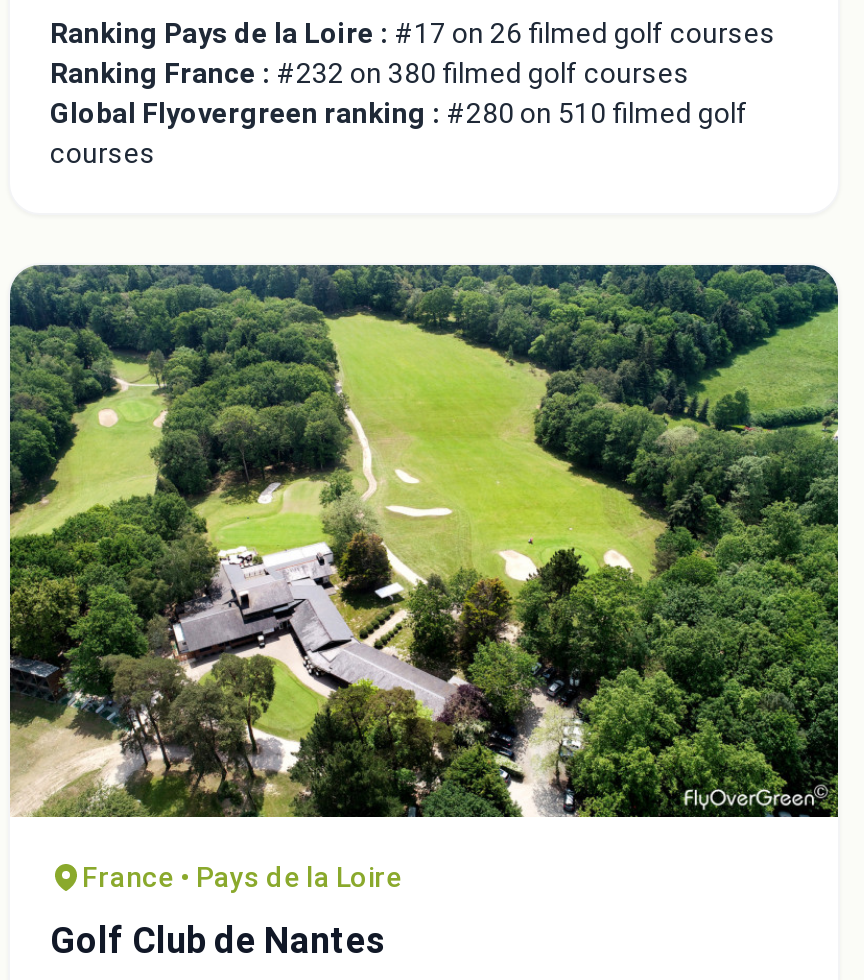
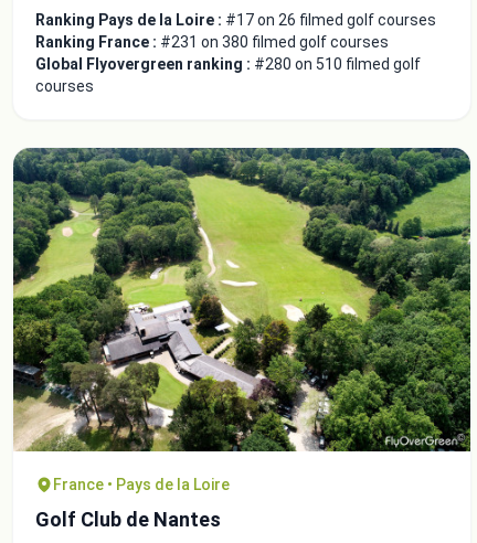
[50,58,690,90] Ranking France : #232 on 380 filmed golf courses -> [35,33,389,51] Ranking France : #231 on 380 filmed golf courses

